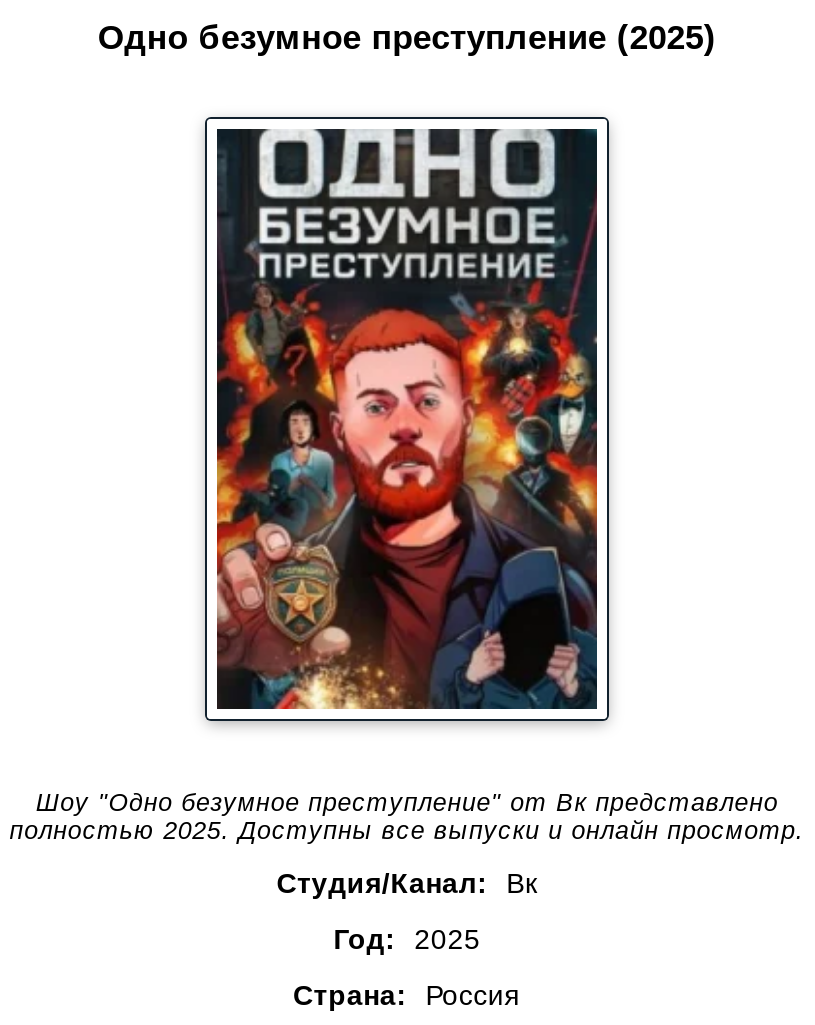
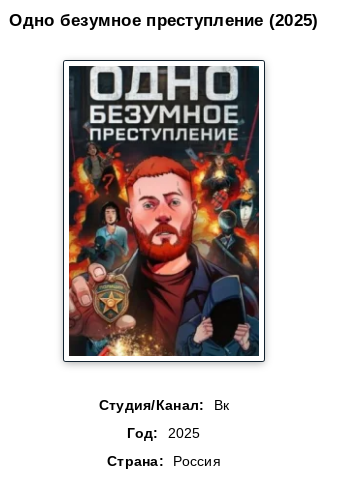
[10,789,804,845] Шоу "Одно безумное преступление" от Вк представлено | полностью 2025. Доступны все выпуски и онлайн просмотр. -> none

